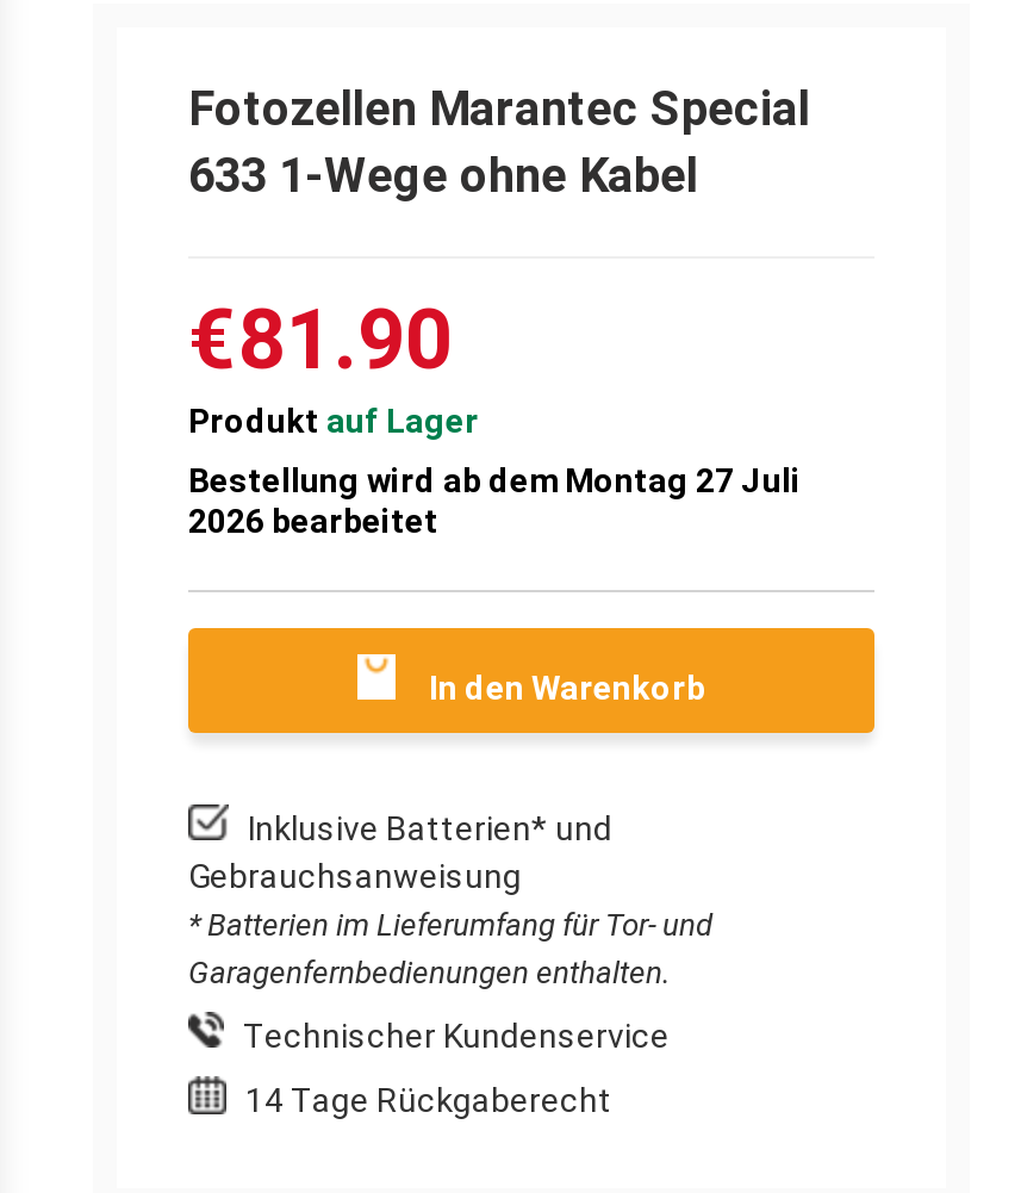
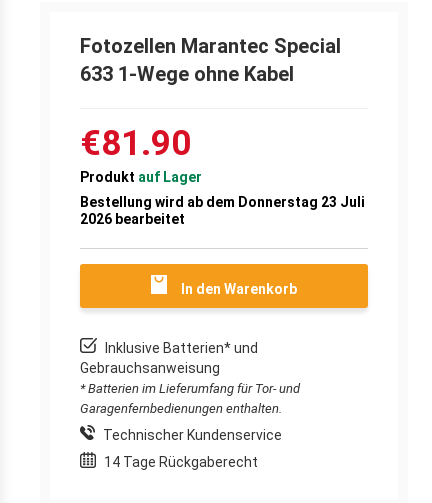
[188,460,801,498] Bestellung wird ab dem Montag 27 Juli -> [80,194,365,210] Bestellung wird ab dem Donnerstag 23 Juli

